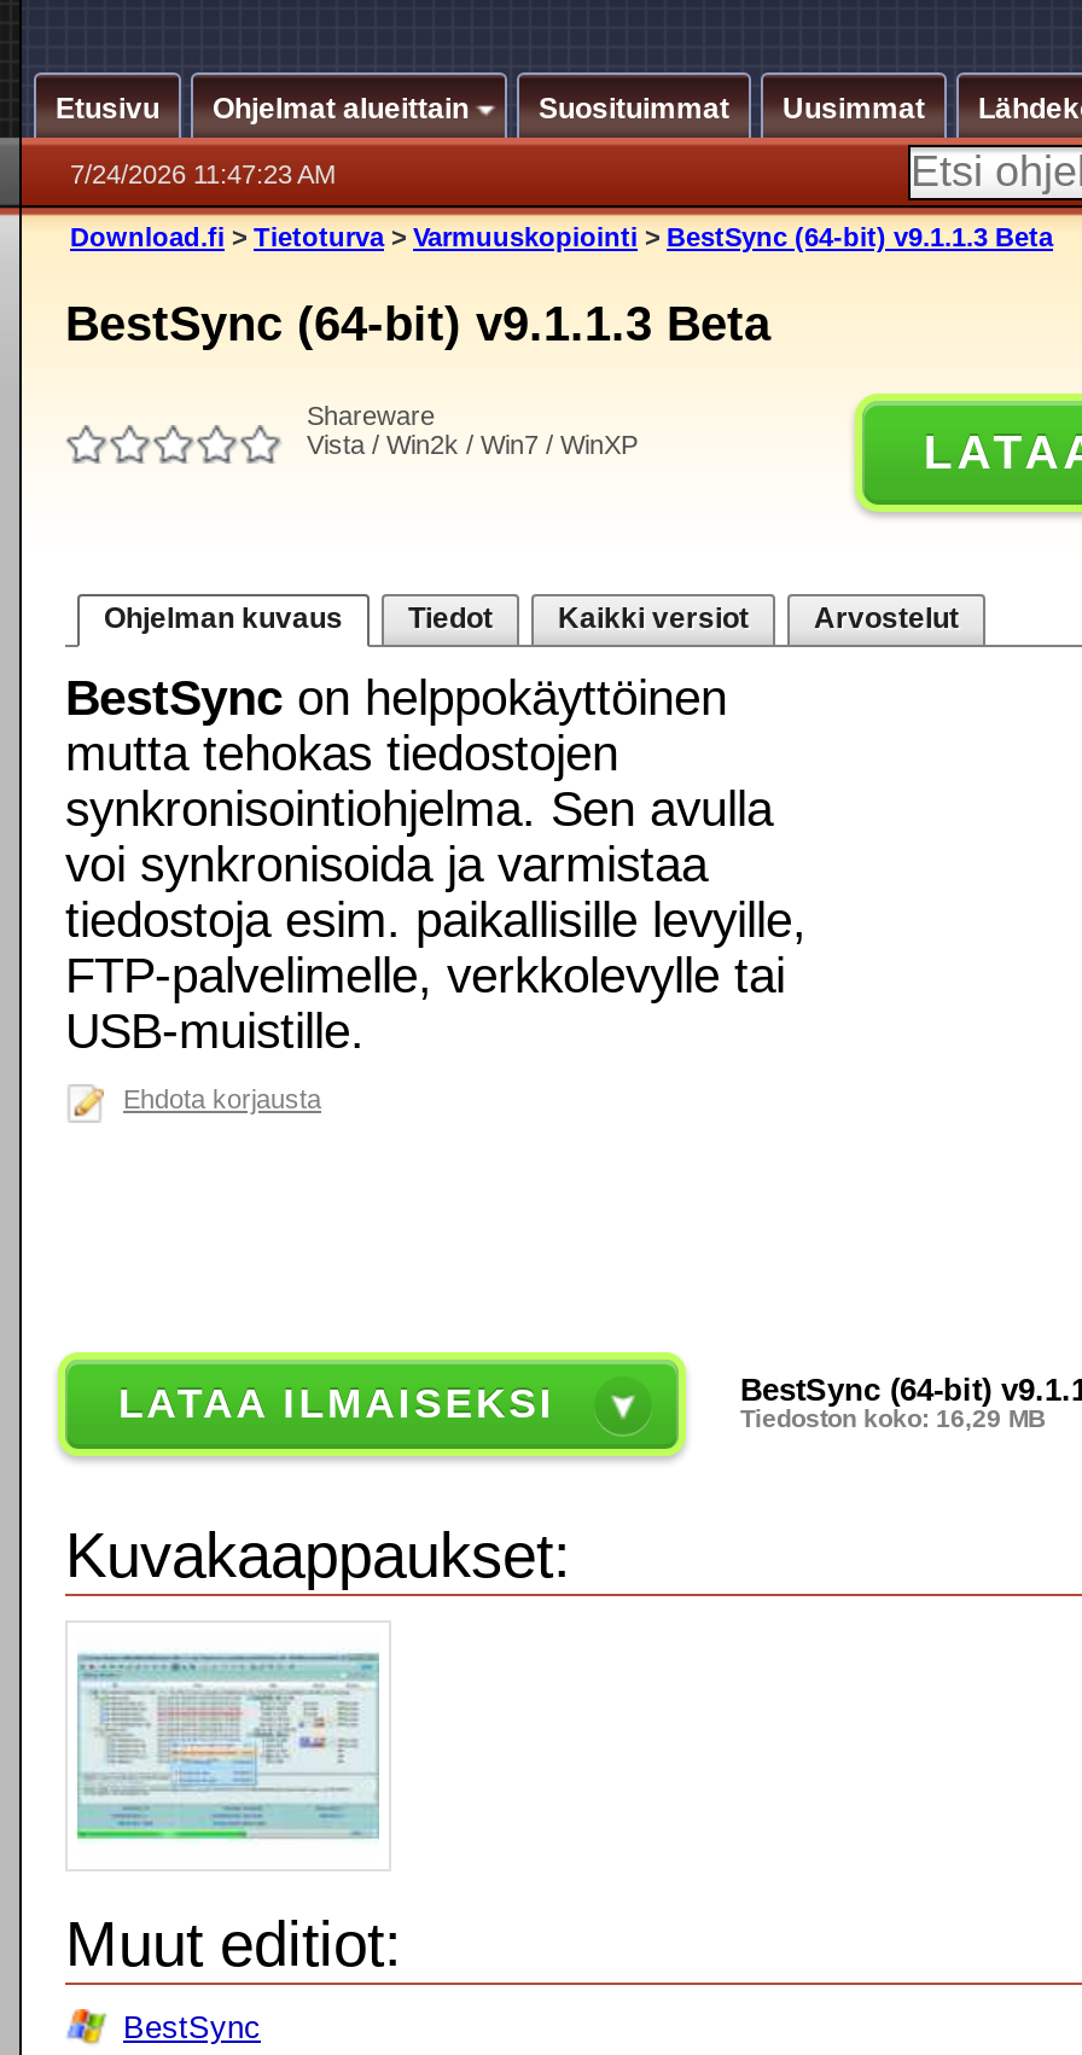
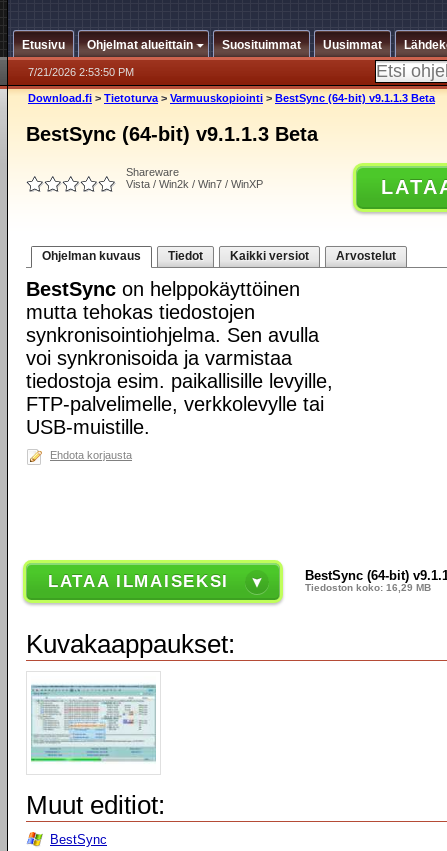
[70,159,336,188] 7/24/2026 11:47:23 AM -> [28,66,134,78] 7/21/2026 2:53:50 PM

